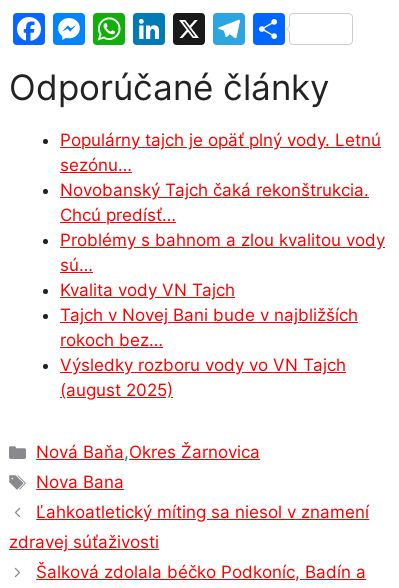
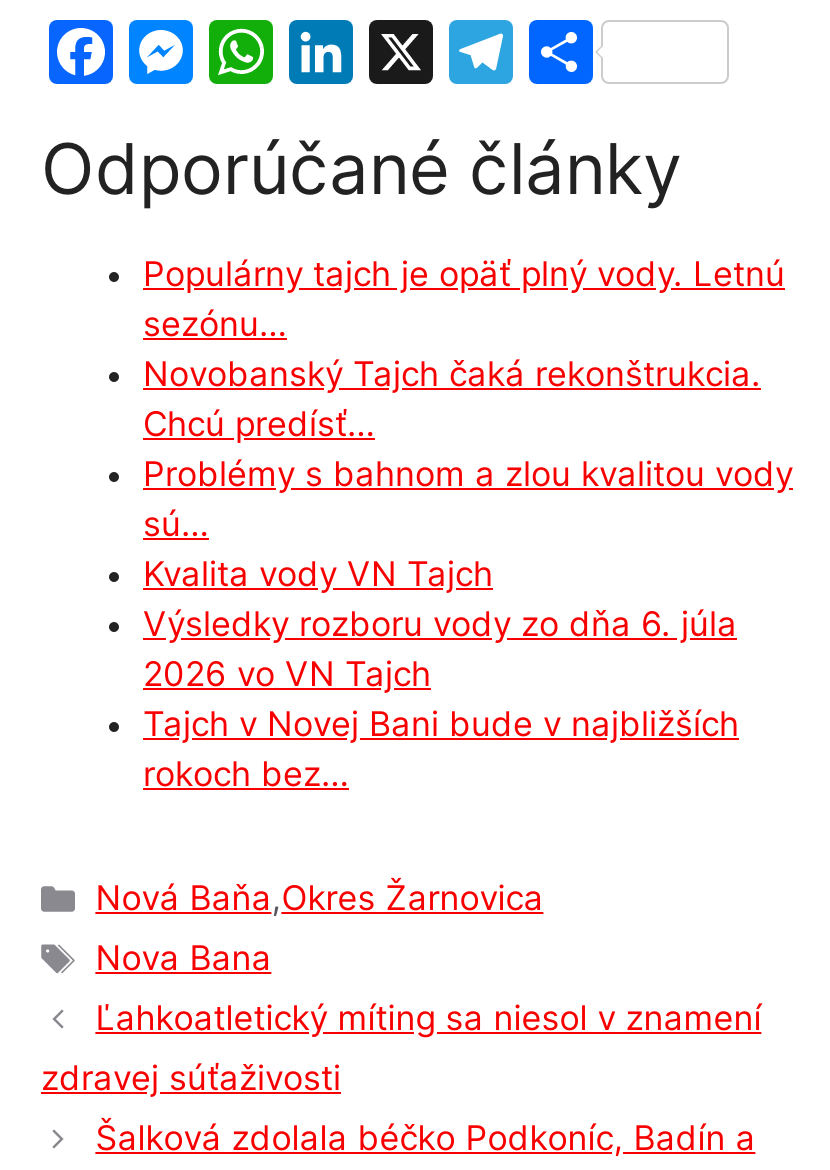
none -> [143,605,737,695] Výsledky rozboru vody zo dňa 6. júla | 2026 vo VN Tajch
moved [60,305,358,350] -> [143,705,739,795]: Tajch v Novej Bani bude v najbližších | rokoch bez…
[60,355,346,400] Výsledky rozboru vody vo VN Tajch | (august 2025) -> none

